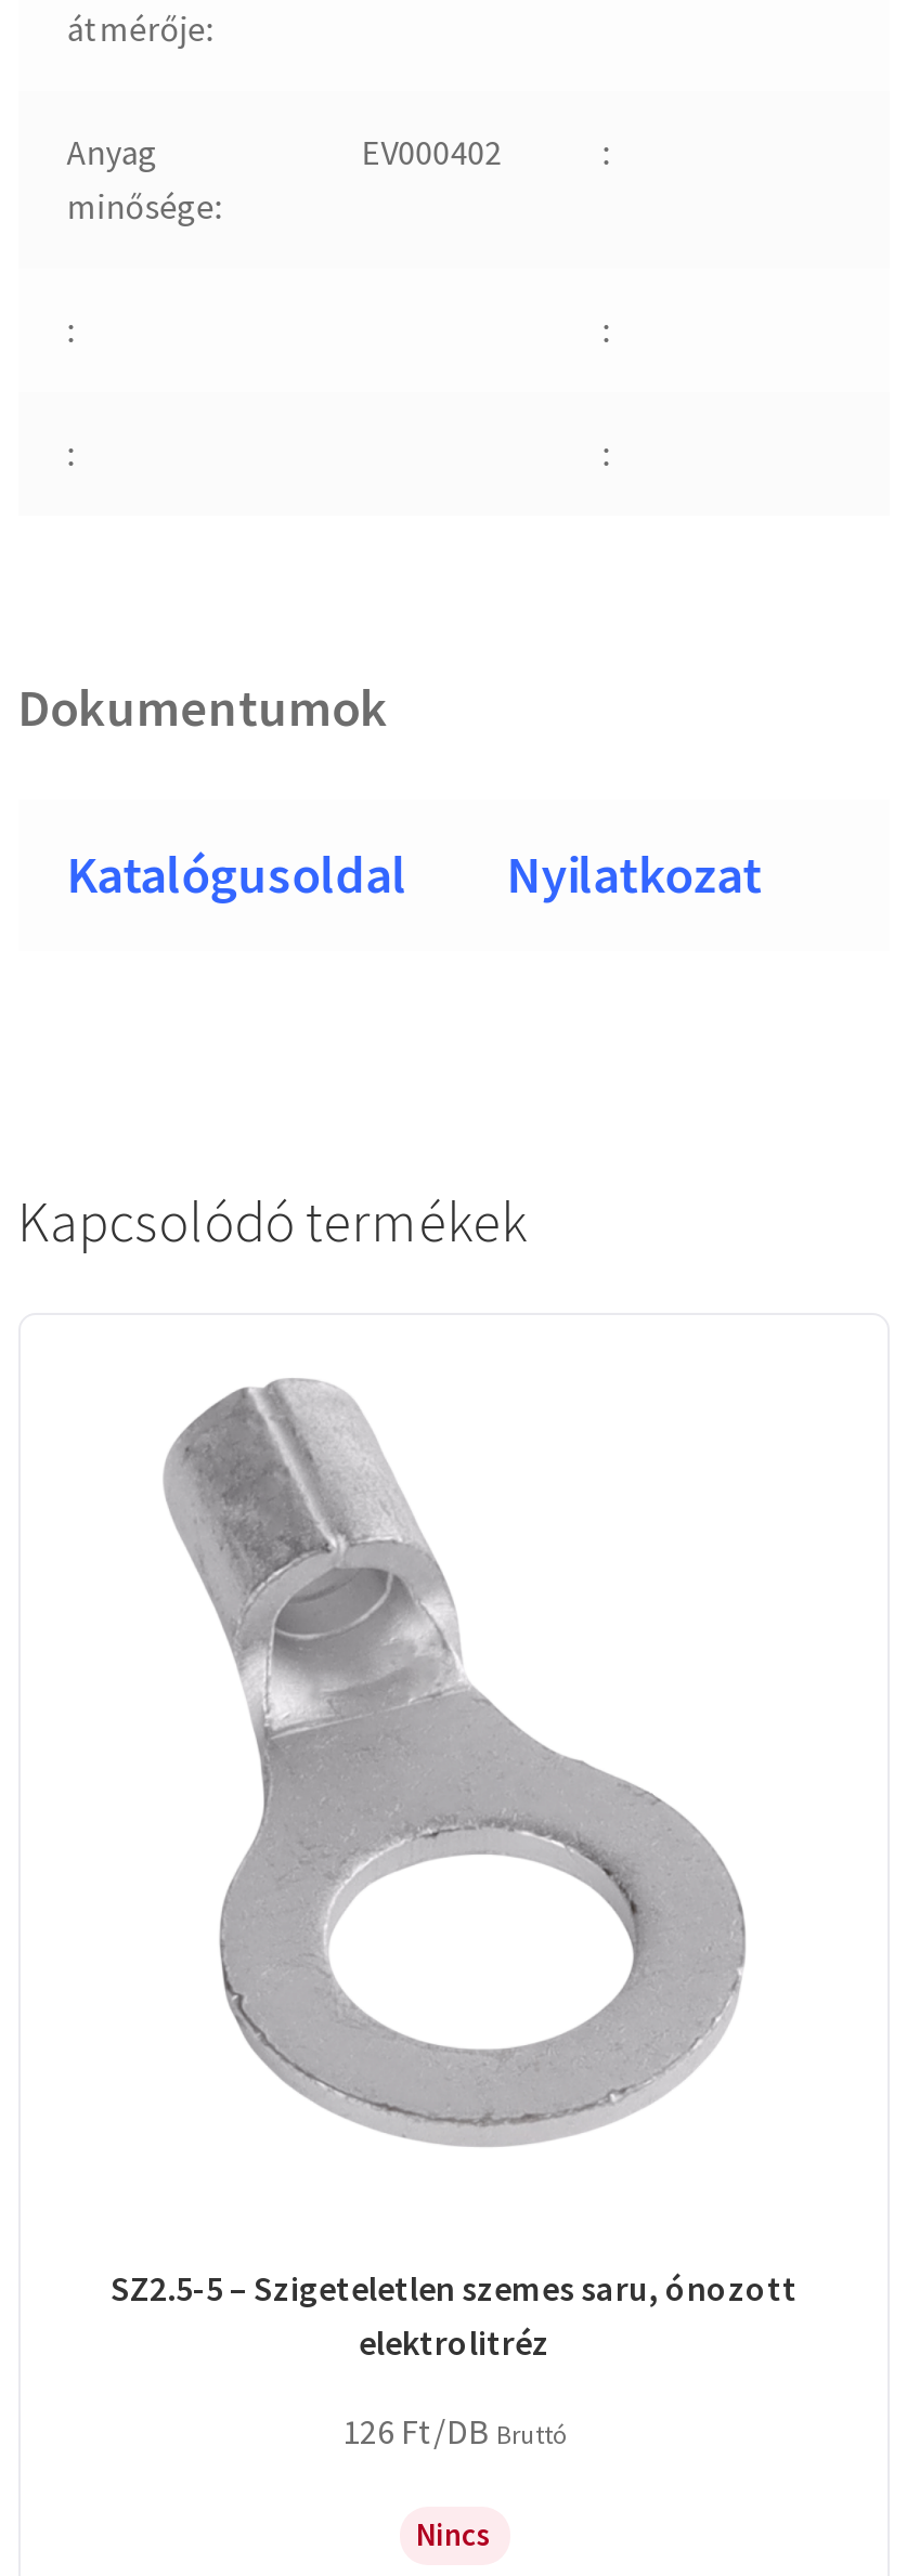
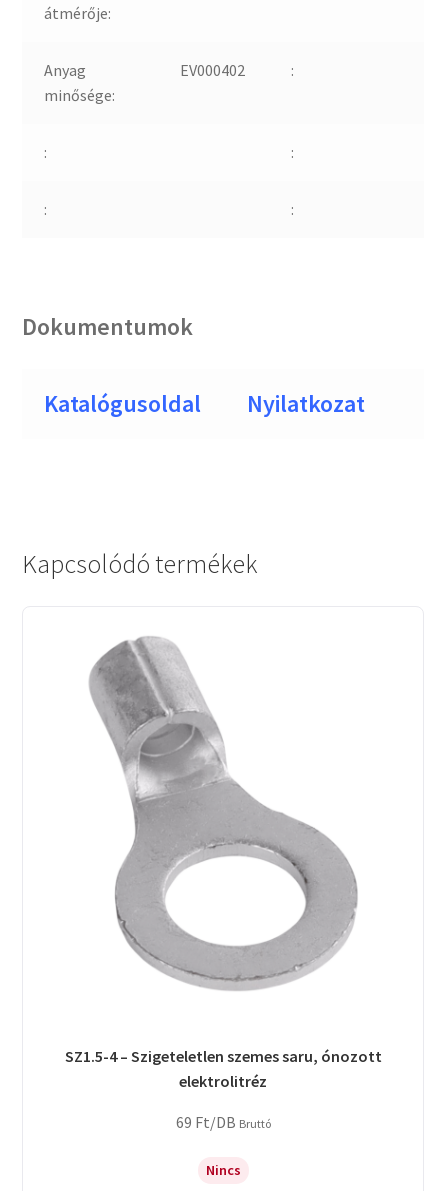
[111,2266,798,2309] SZ2.5-5 – Szigeteletlen szemes saru, ónozott -> [64,1046,381,1066] SZ1.5-4 – Szigeteletlen szemes saru, ónozott
[342,2408,566,2451] 126 Ft/DB Bruttó -> [175,1111,270,1131] 69 Ft/DB Bruttó

